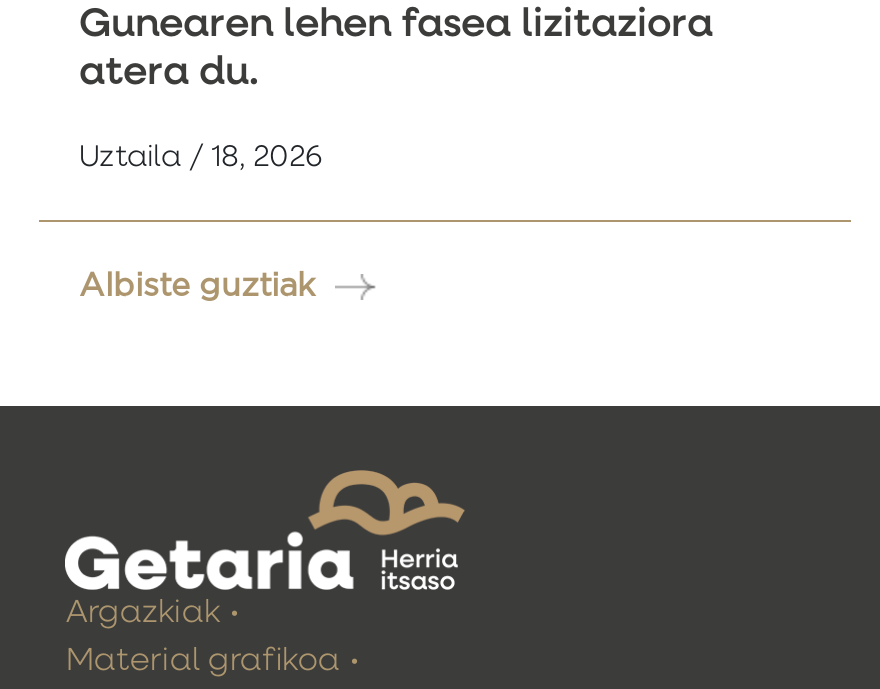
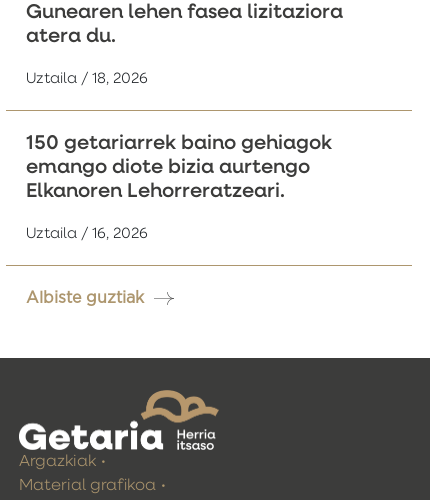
none -> [26,133,332,241] 150 getariarrek baino gehiagok | emango diote bizia aurtengo | Elkanoren Lehorreratzeari. | Uztaila / 16, 2026

